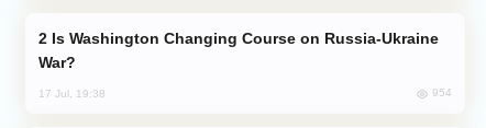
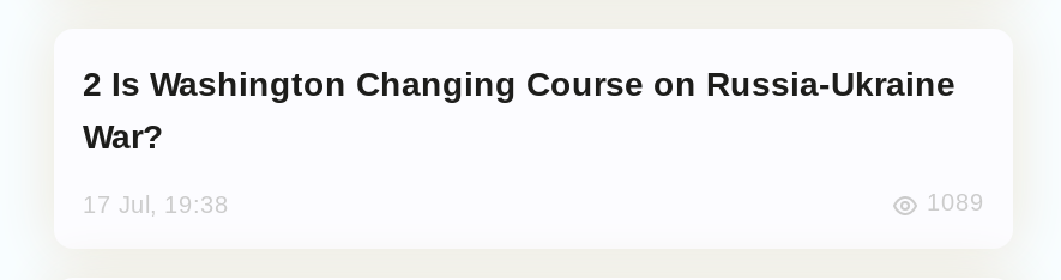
[429,87,452,99] 954 -> [920,190,984,217] 1089

